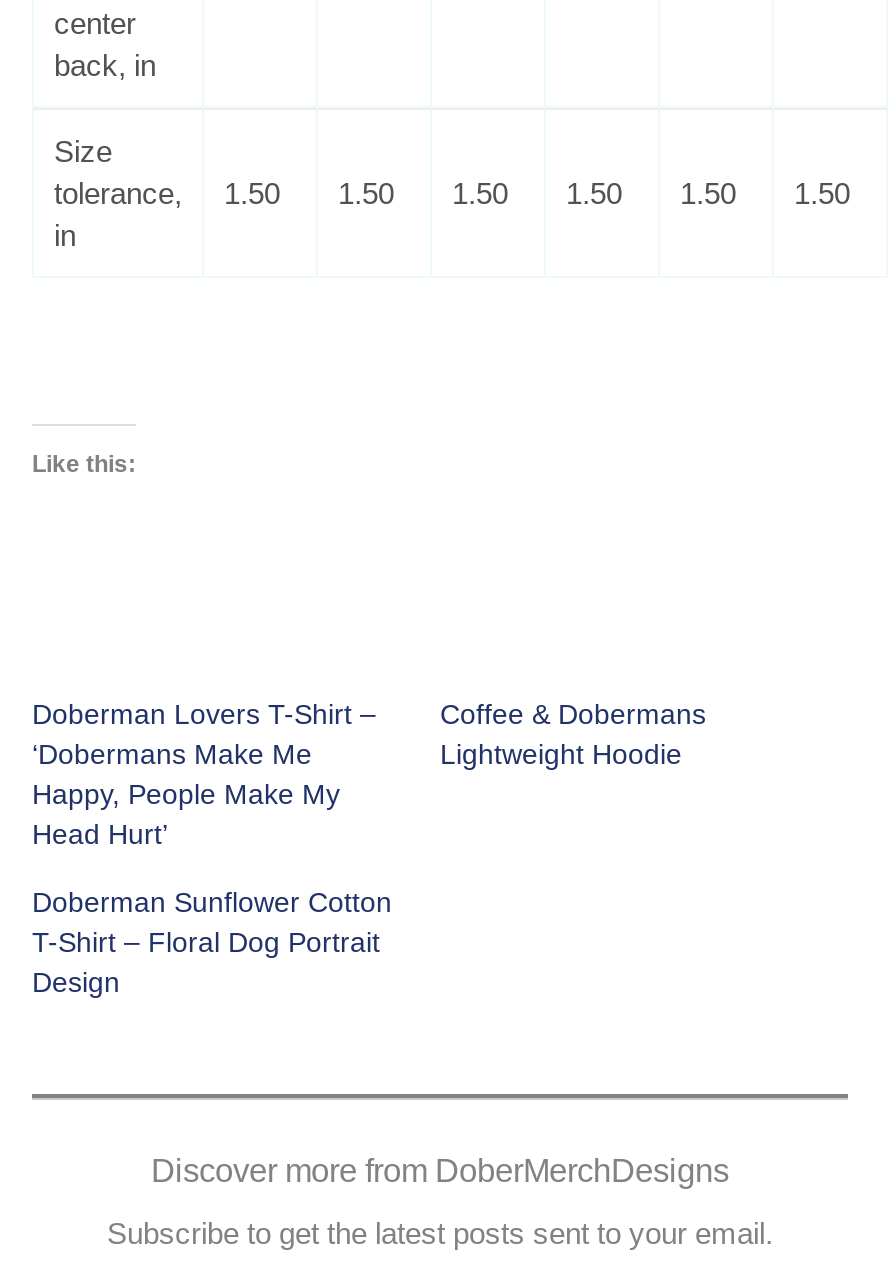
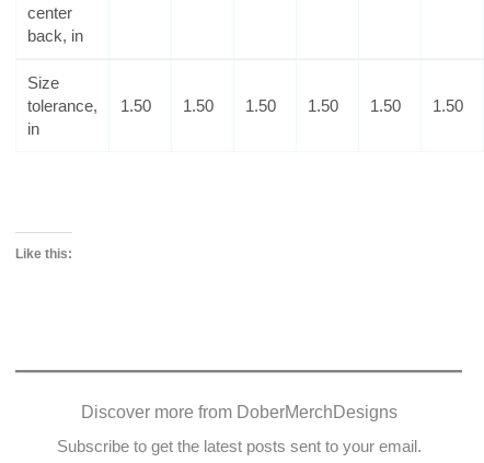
[32,697,376,849] Doberman Lovers T-Shirt – | ‘Dobermans Make Me | Happy, People Make My | Head Hurt’ -> none
[440,697,706,769] Coffee & Dobermans | Lightweight Hoodie -> none
[32,885,392,997] Doberman Sunflower Cotton | T-Shirt – Floral Dog Portrait | Design -> none

